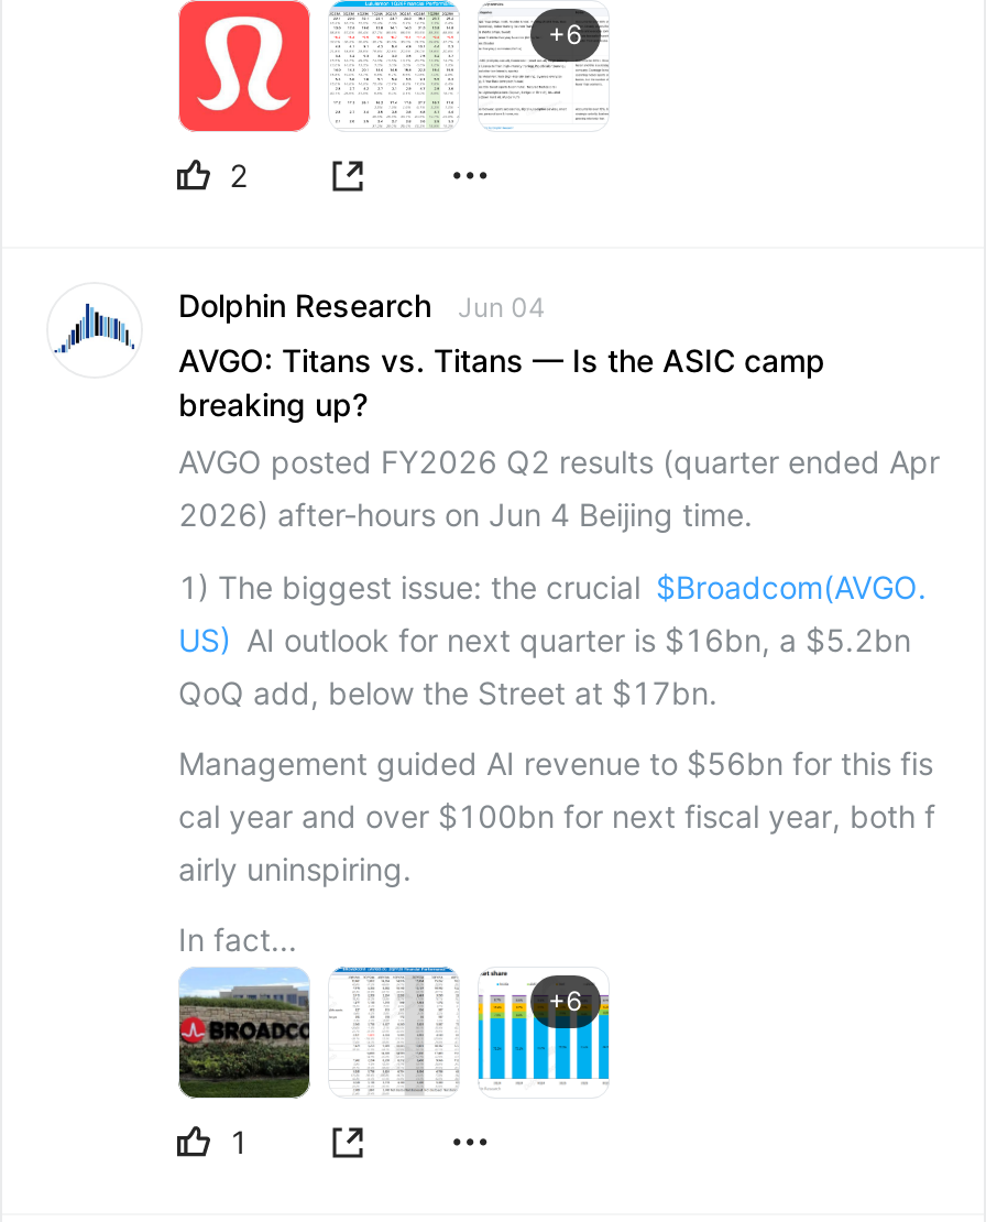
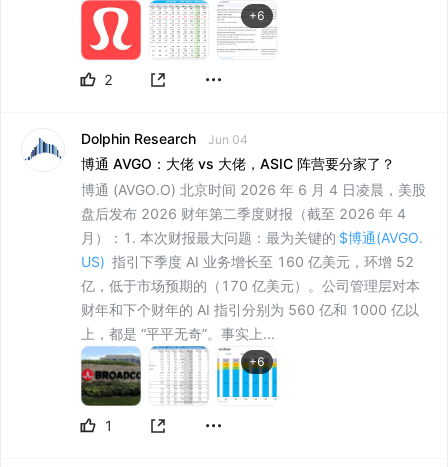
[178,342,940,959] AVGO: Titans vs. Titans — Is the ASIC camp | breaking up? | AVGO posted FY2026 Q2 results (quarter ended Apr | 2026) after-hours on Jun 4 Beijing time. | 1) The biggest issue: the crucial $Broadcom(AVGO. | US) AI outlook for next quarter is $16bn, a $5.2bn | QoQ add, below the Street at $17bn. | Management guided AI revenue to $56bn for this fis | cal year and over $100bn for next fiscal year, both f | airly uninspiring. | In fact... -> [81,155,426,342] 博通 AVGO：大佬 vs 大佬，ASIC 阵营要分家了？ | 博通 (AVGO.O) 北京时间 2026 年 6 月 4 日凌晨，美股 | 盘后发布 2026 财年第二季度财报（截至 2026 年 4 | 月）：1. 本次财报最大问题：最为关键的 $博通(AVGO. | US) 指引下季度 AI 业务增长至 160 亿美元，环增 52 | 亿，低于市场预期的（170 亿美元）。公司管理层对本 | 财年和下个财年的 AI 指引分别为 560 亿和 1000 亿以 | 上，都是 “平平无奇”。事实上...

